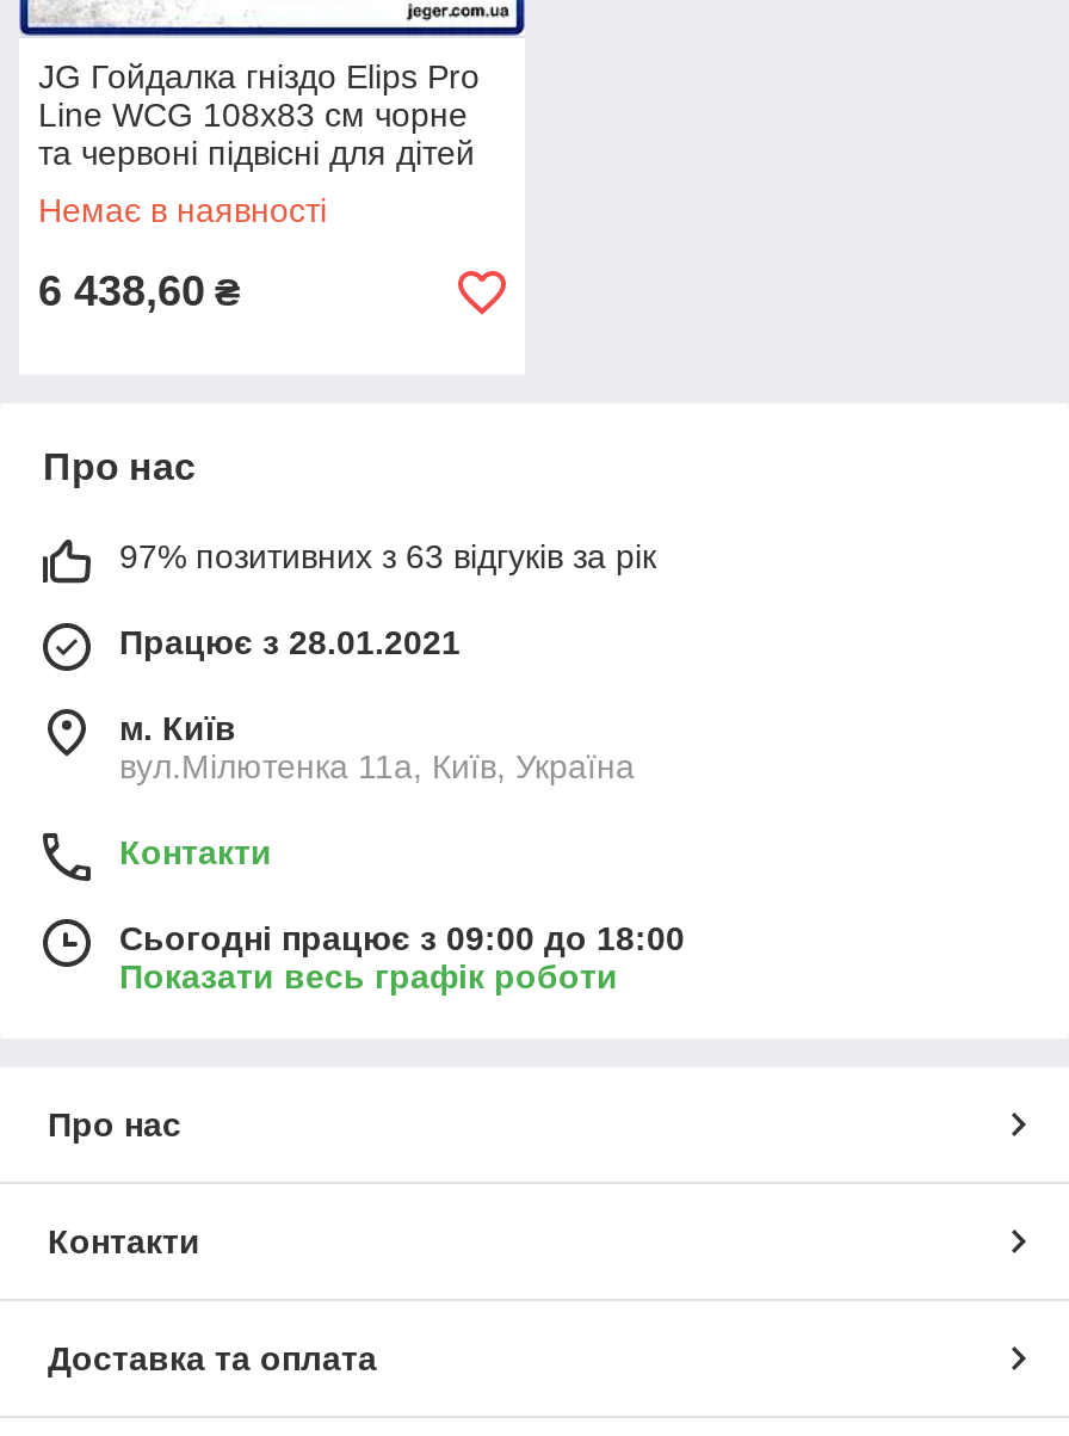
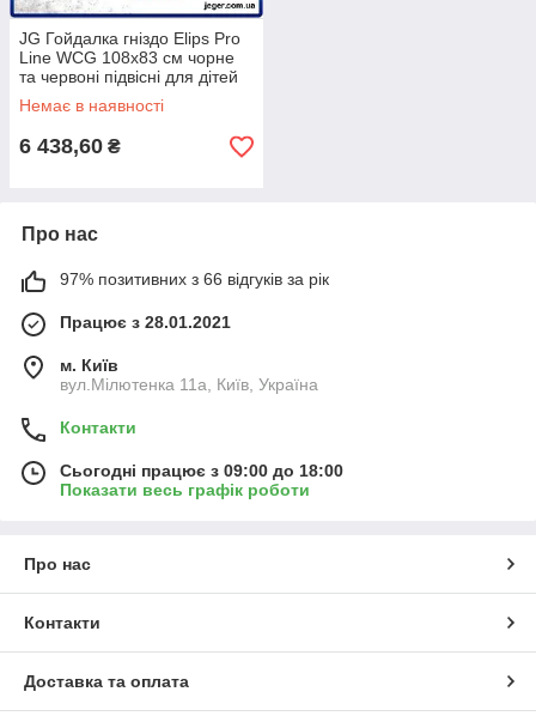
[119,537,656,575] 97% позитивних з 63 відгуків за рік -> [60,269,329,289] 97% позитивних з 66 відгуків за рік

